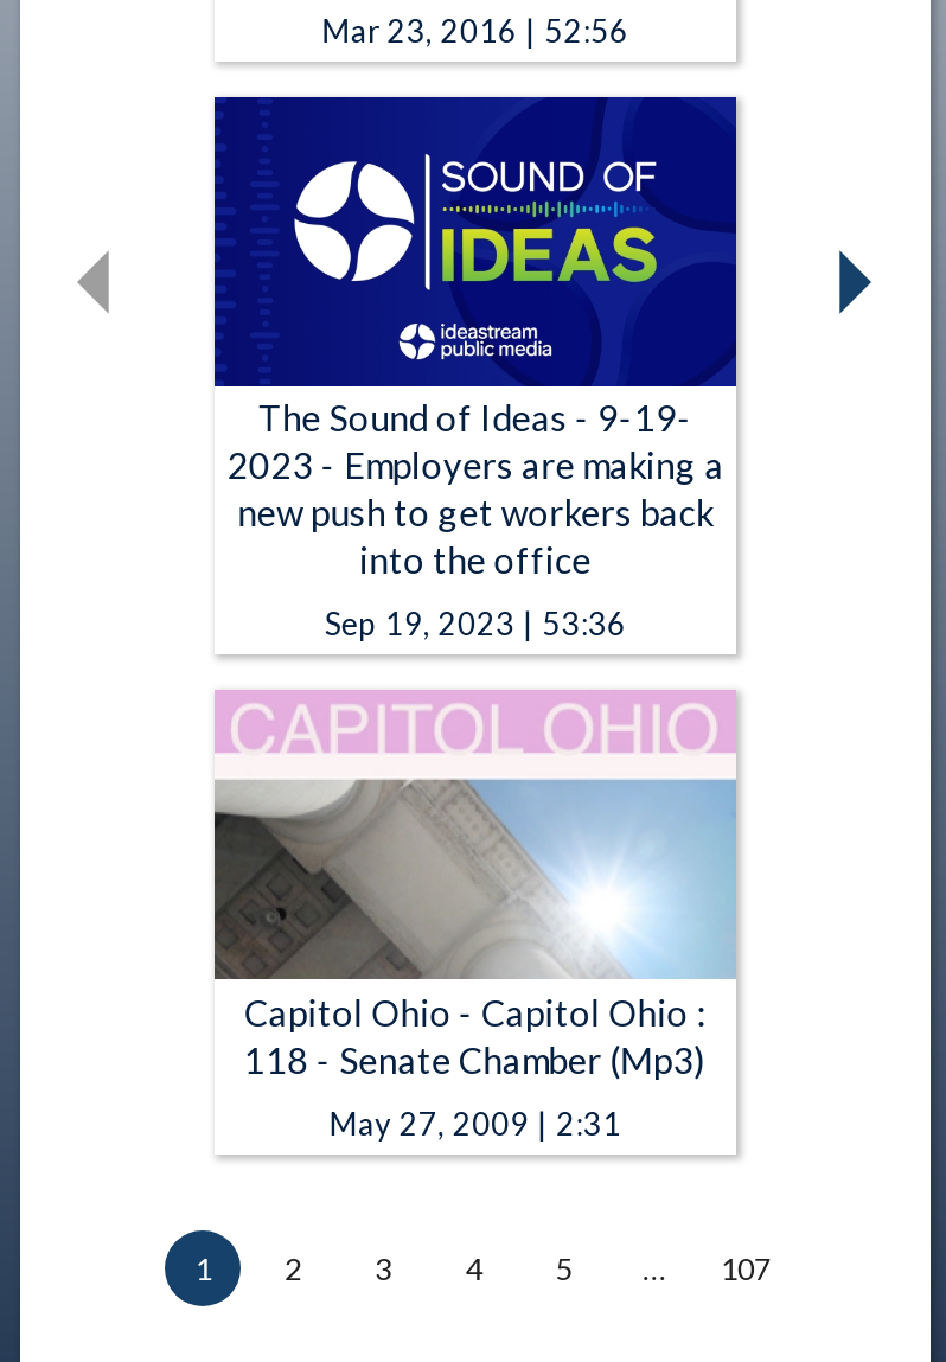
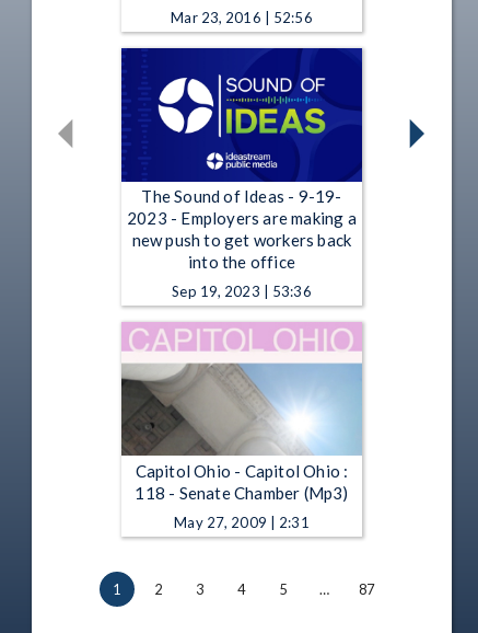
[720,1249,771,1287] 107 -> [359,580,374,598] 87

